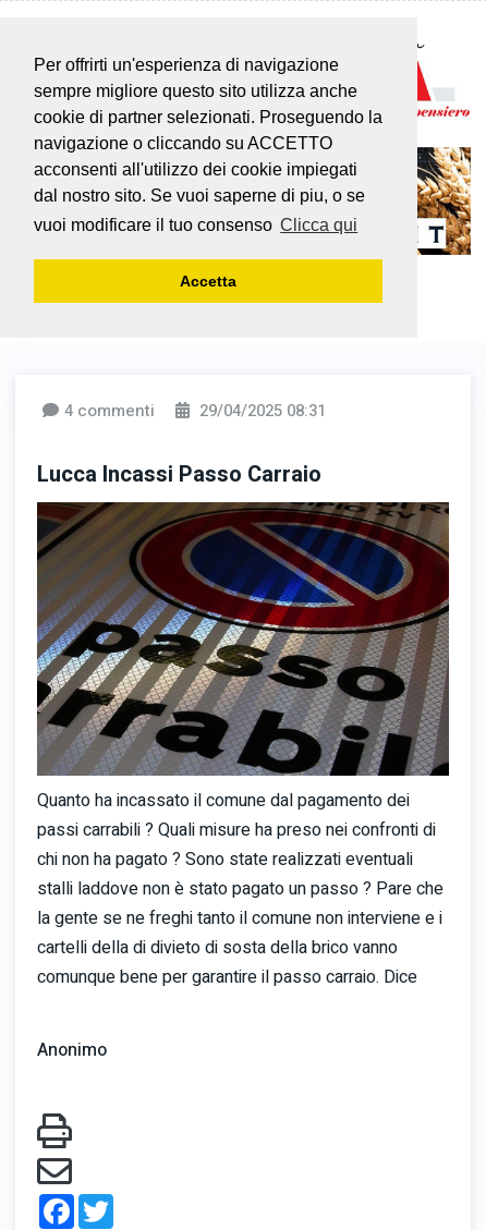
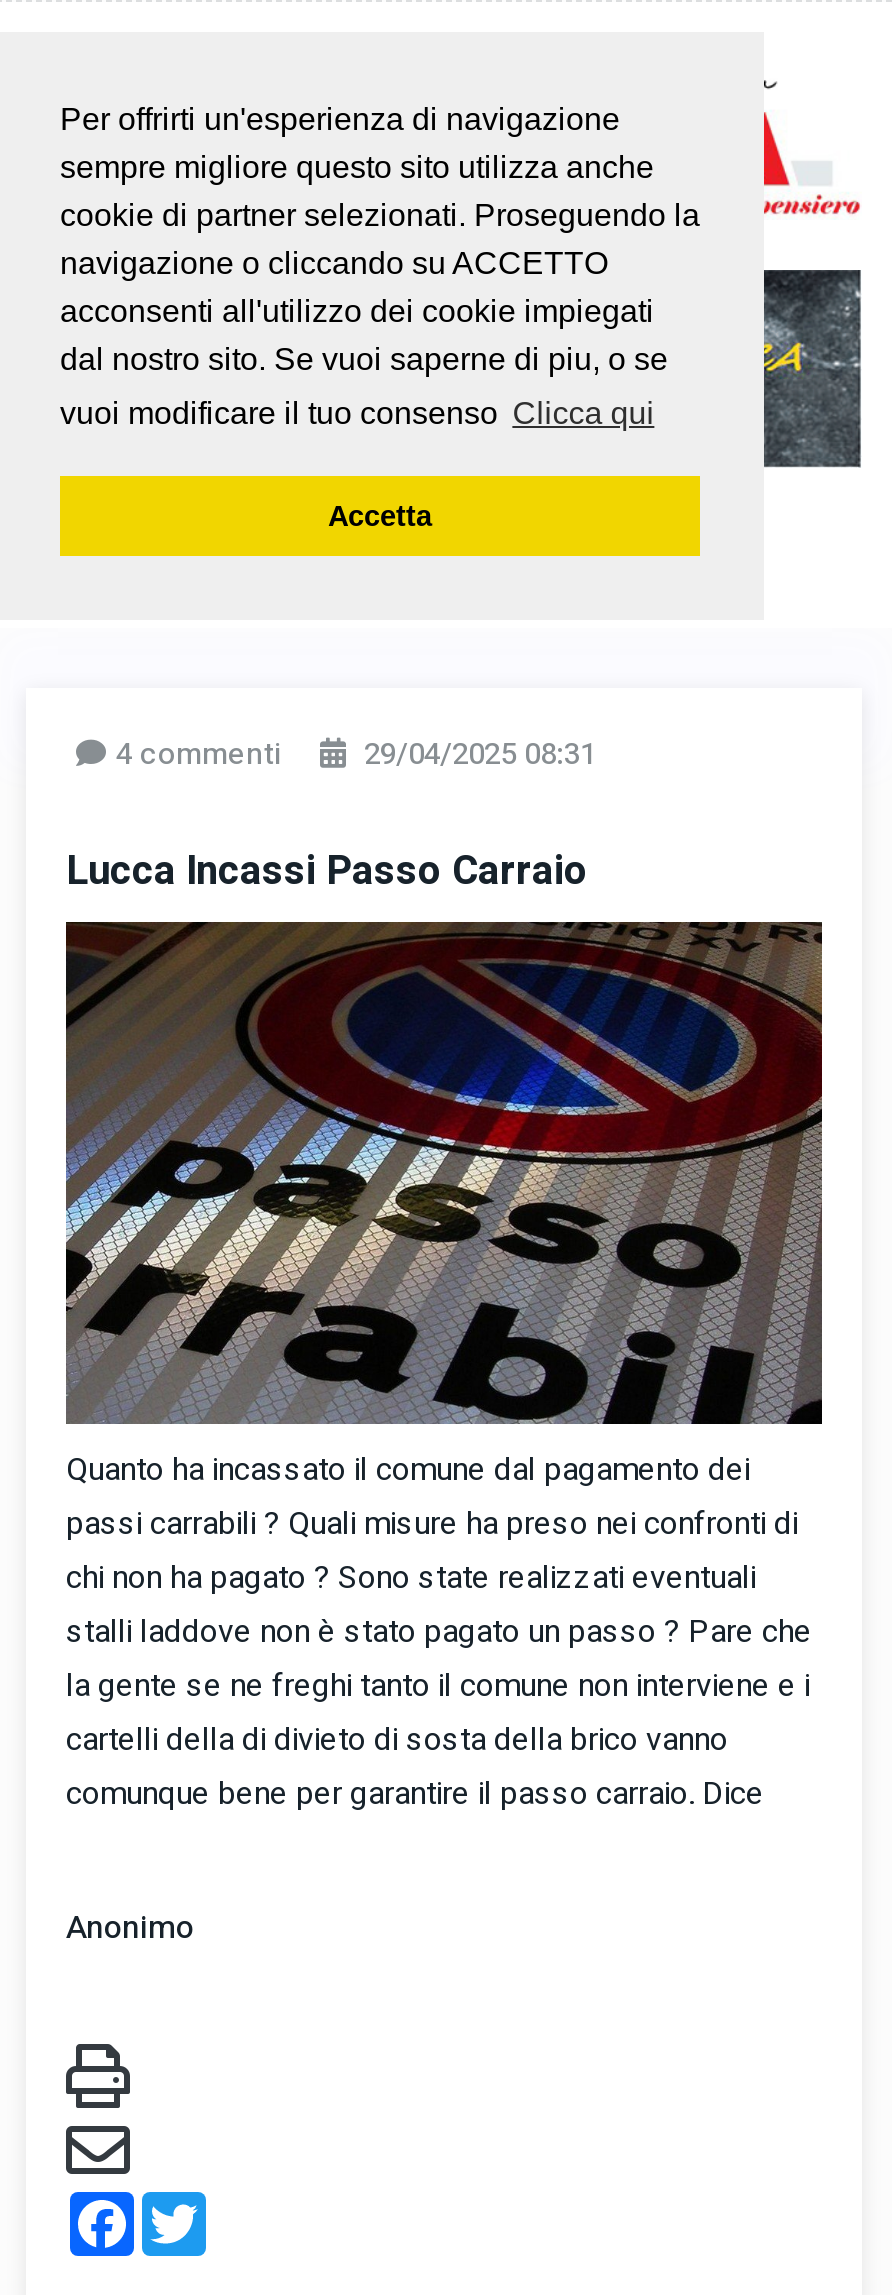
[417,146,472,256] [image] -> [762,268,862,468] [image]

